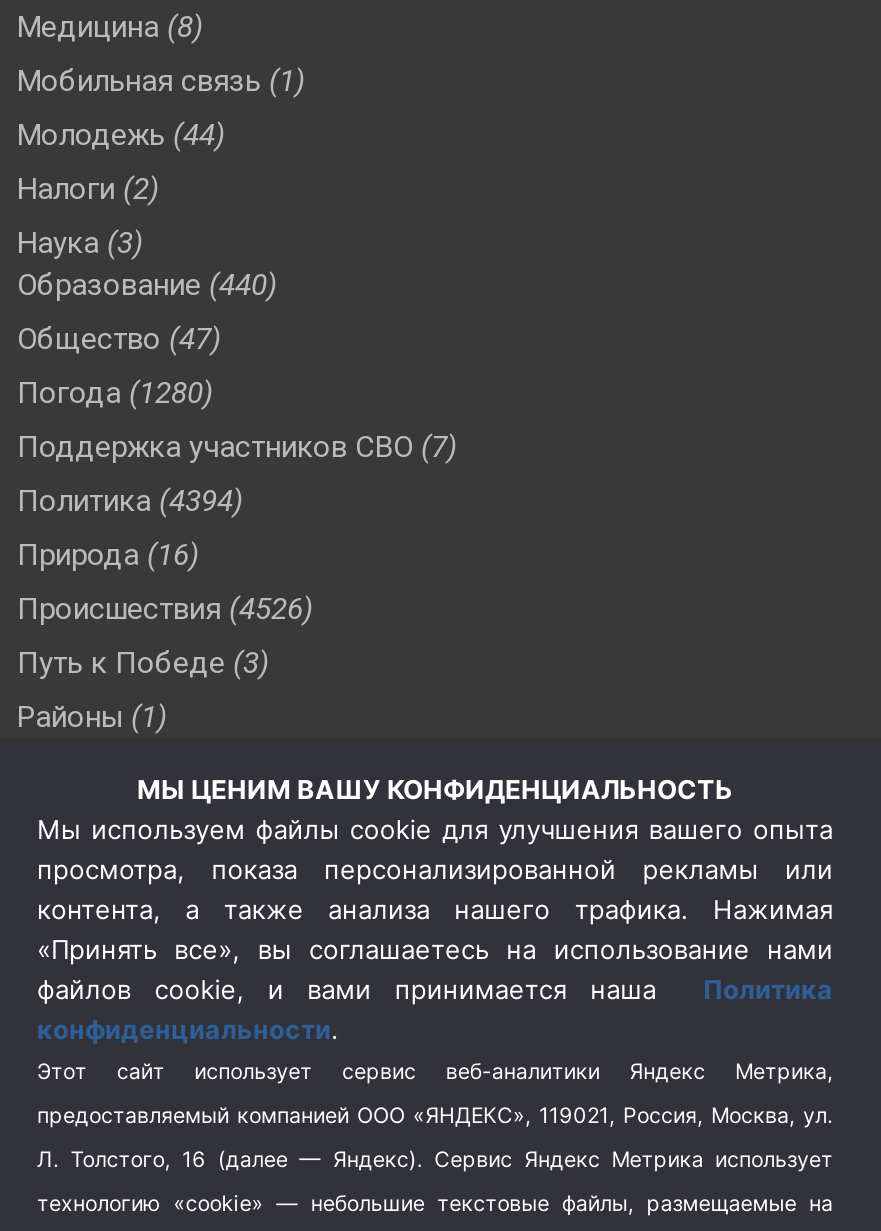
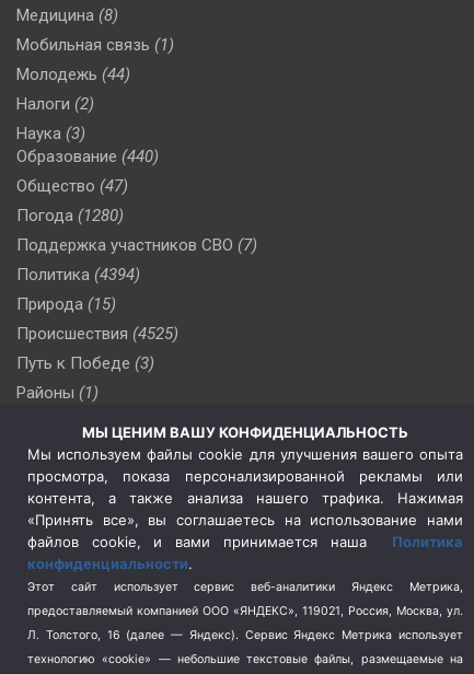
[17,537,199,573] Природа (16) -> [16,294,116,314] Природа (15)
[17,591,313,627] Происшествия (4526) -> [16,324,178,343] Происшествия (4525)

